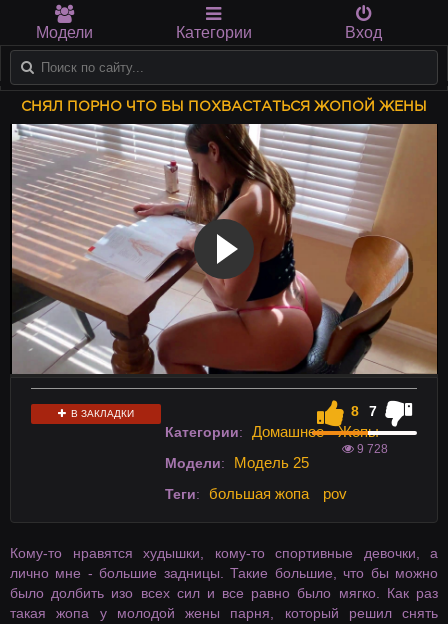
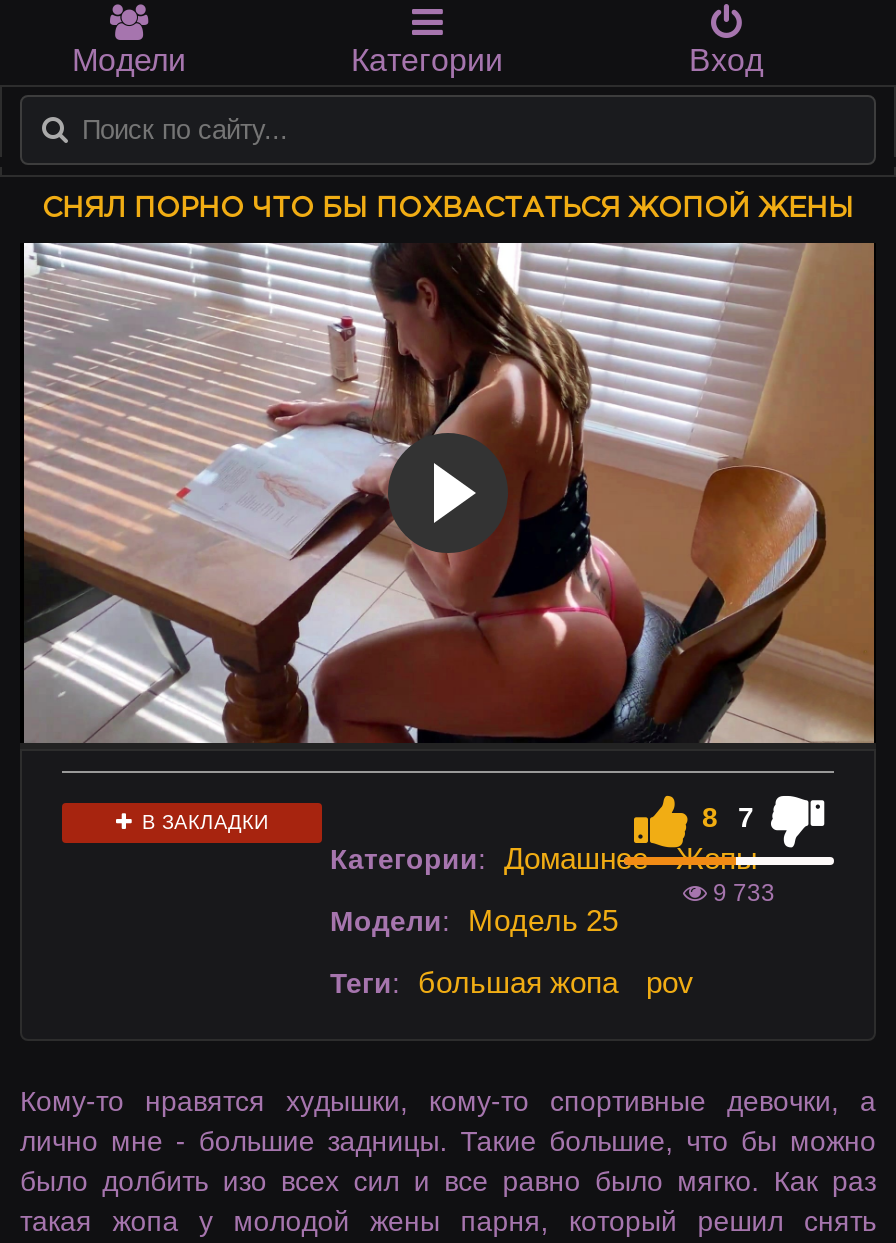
[353,442,387,456] 9 728 -> [707,878,775,906] 9 733

